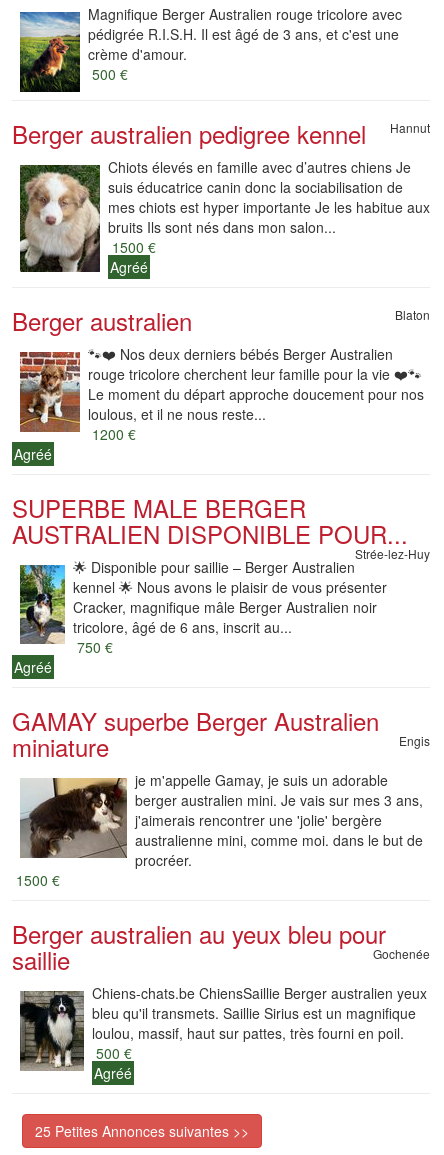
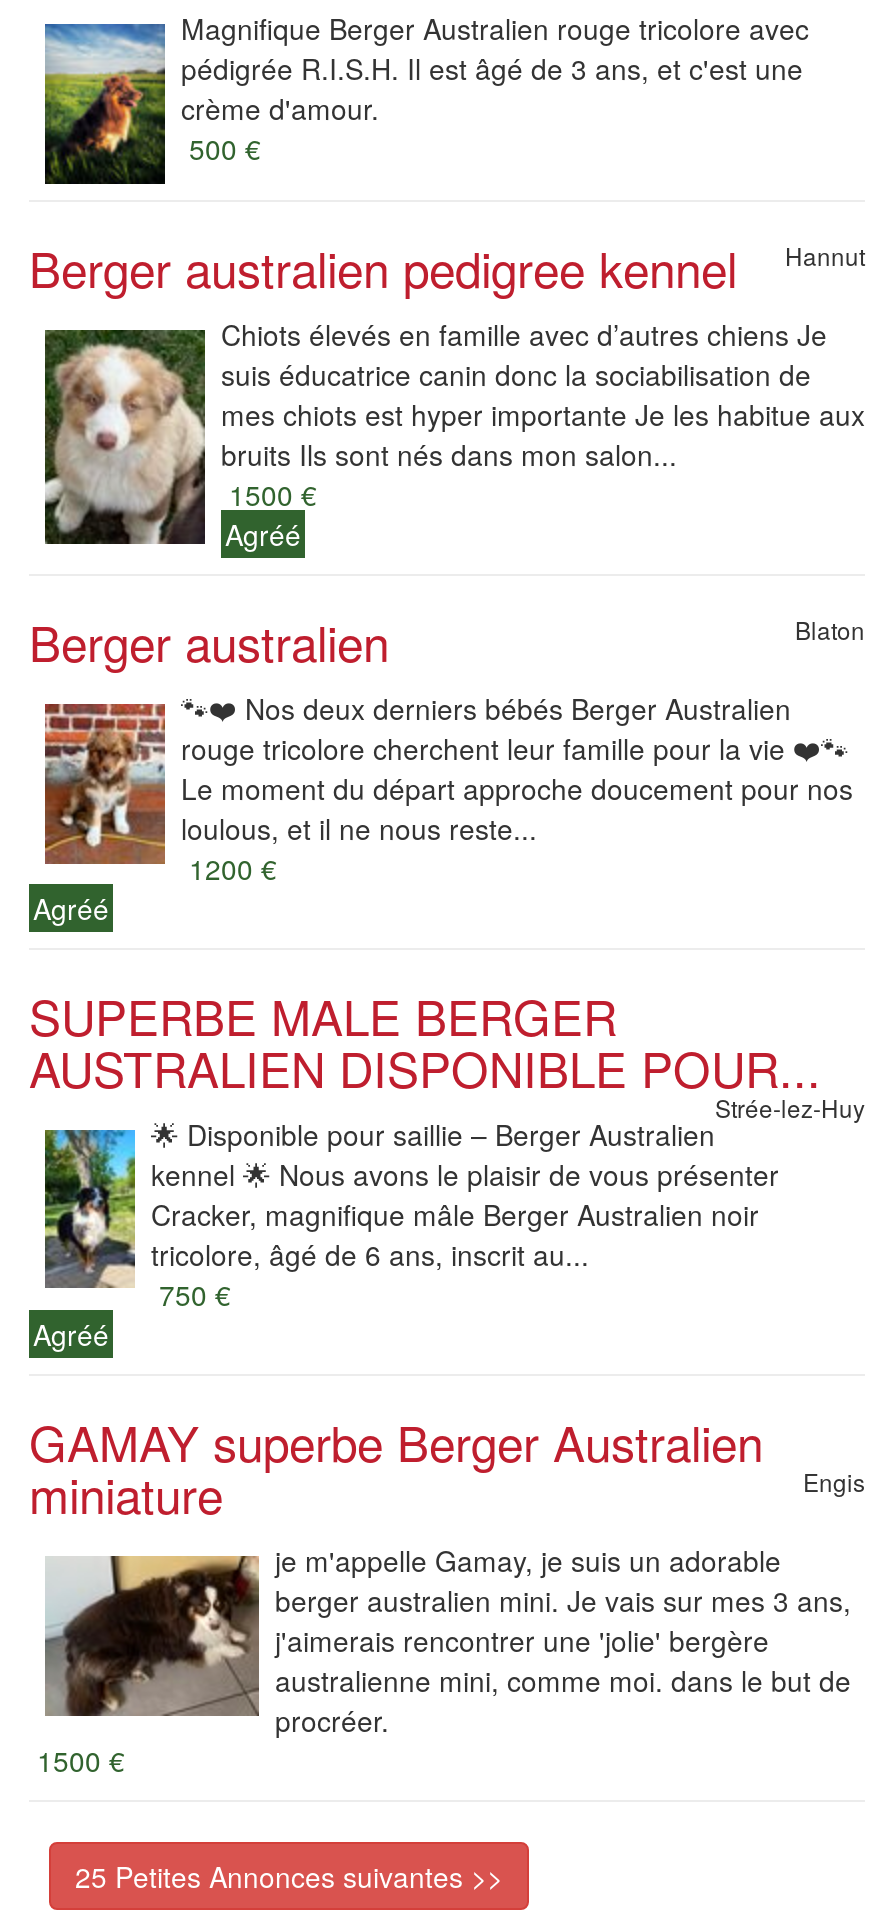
[12,916,430,1083] [image] | Berger australien au yeux bleu pour | saillie | Gochenée | Chiens-chats.be ChiensSaillie Berger australien yeux | bleu qu'il transmets. Saillie Sirius est un magnifique | loulou, massif, haut sur pattes, très fourni en poil. | 500 € | Agréé -> none

